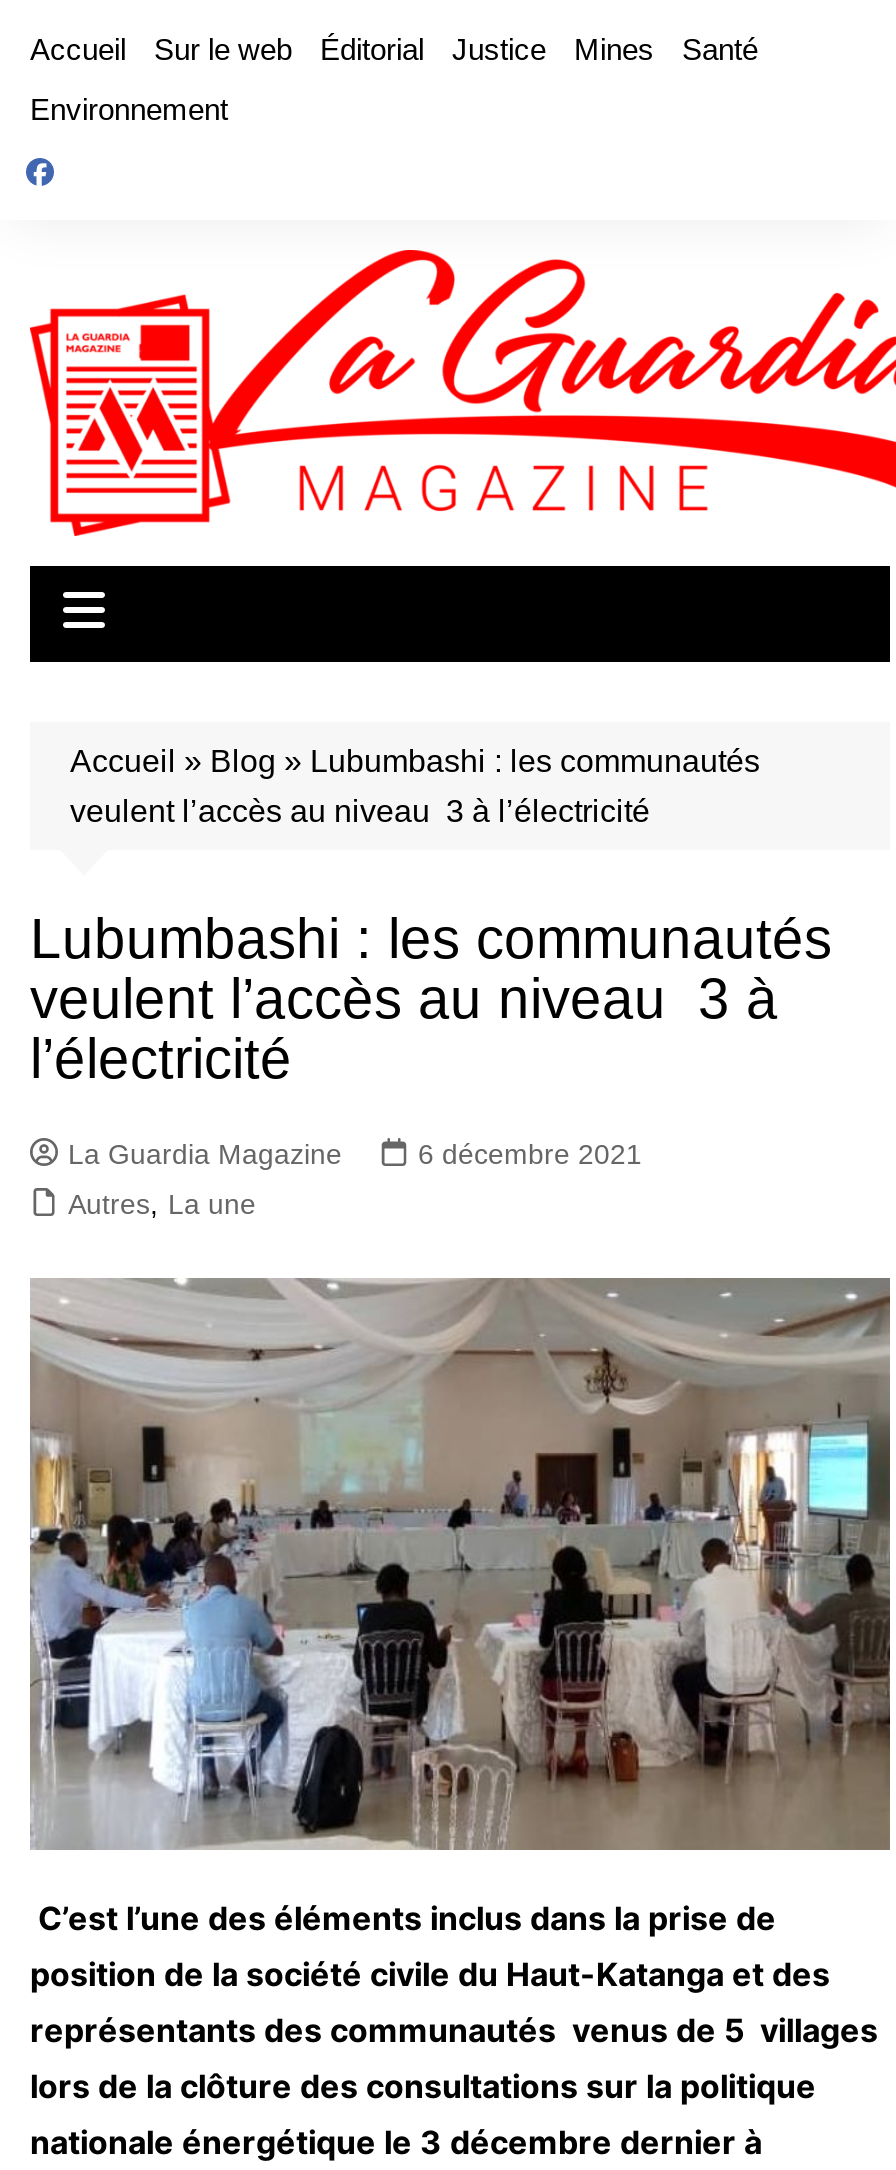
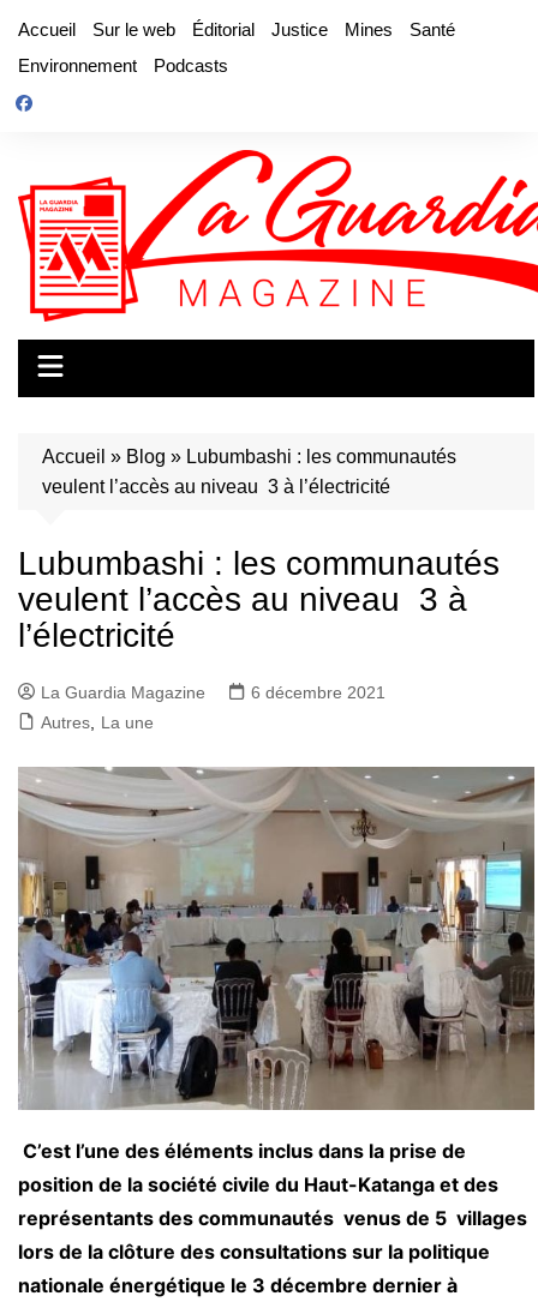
none -> [154,55,228,76] Podcasts

